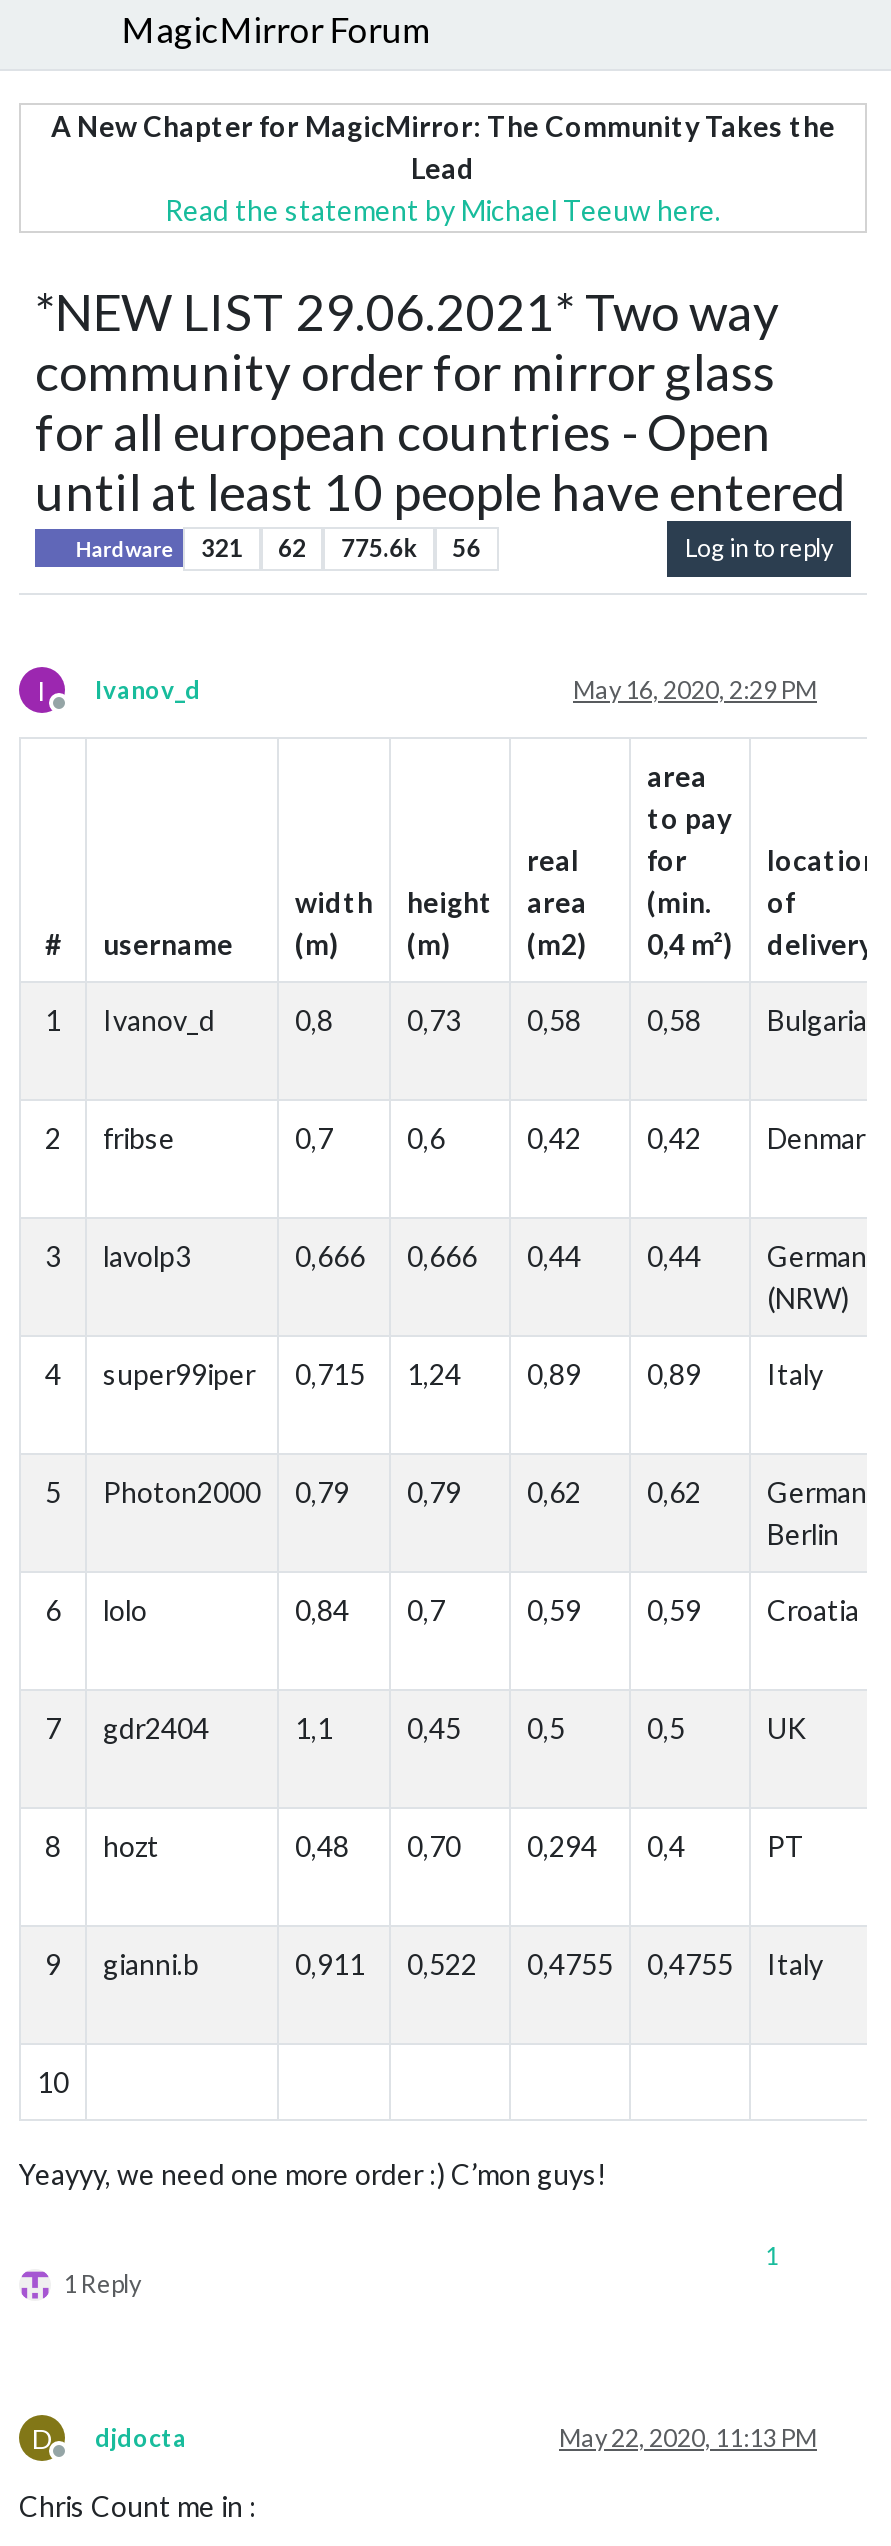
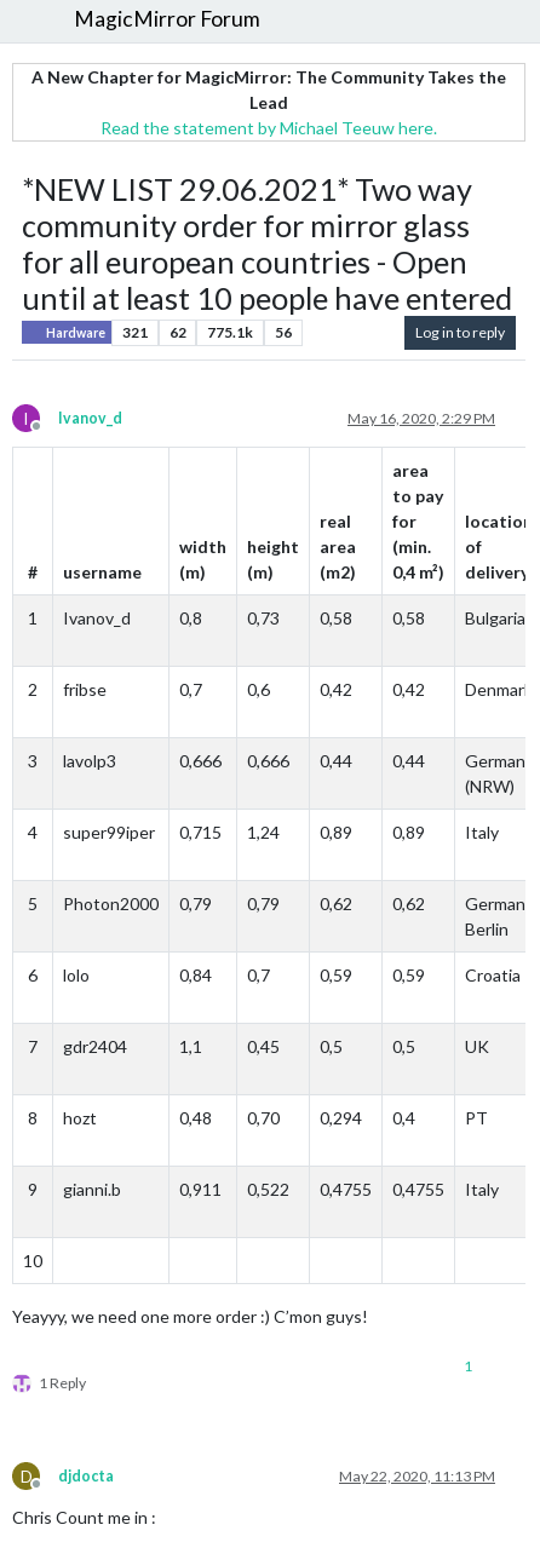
[71,533,480,563] Hardware 321 62 775.6k 56 -> [44,323,291,341] Hardware 321 62 775.1k 56

